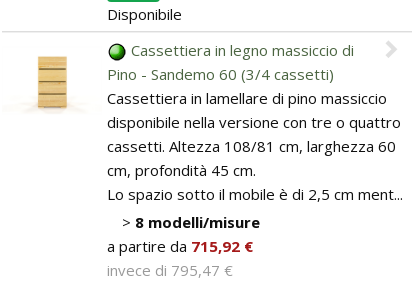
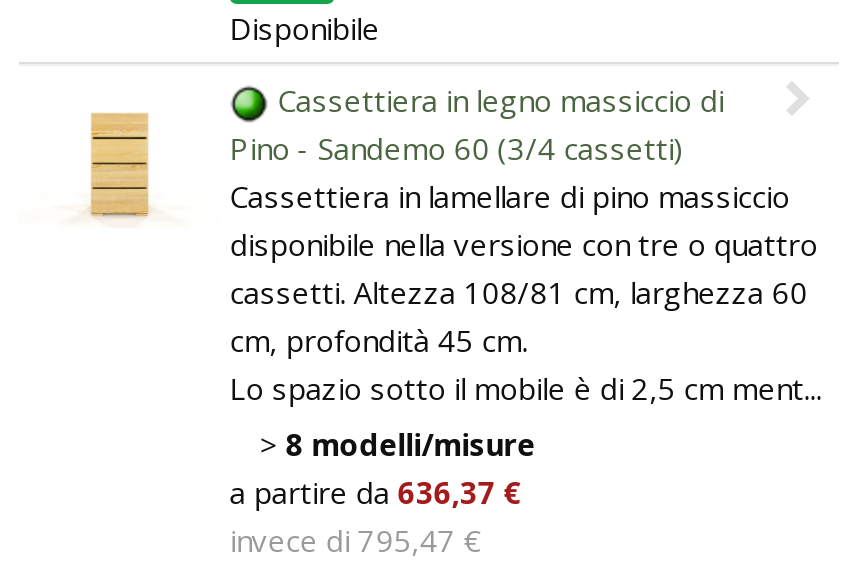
[107,236,253,256] a partire da 715,92 € -> [229,473,521,513] a partire da 636,37 €

